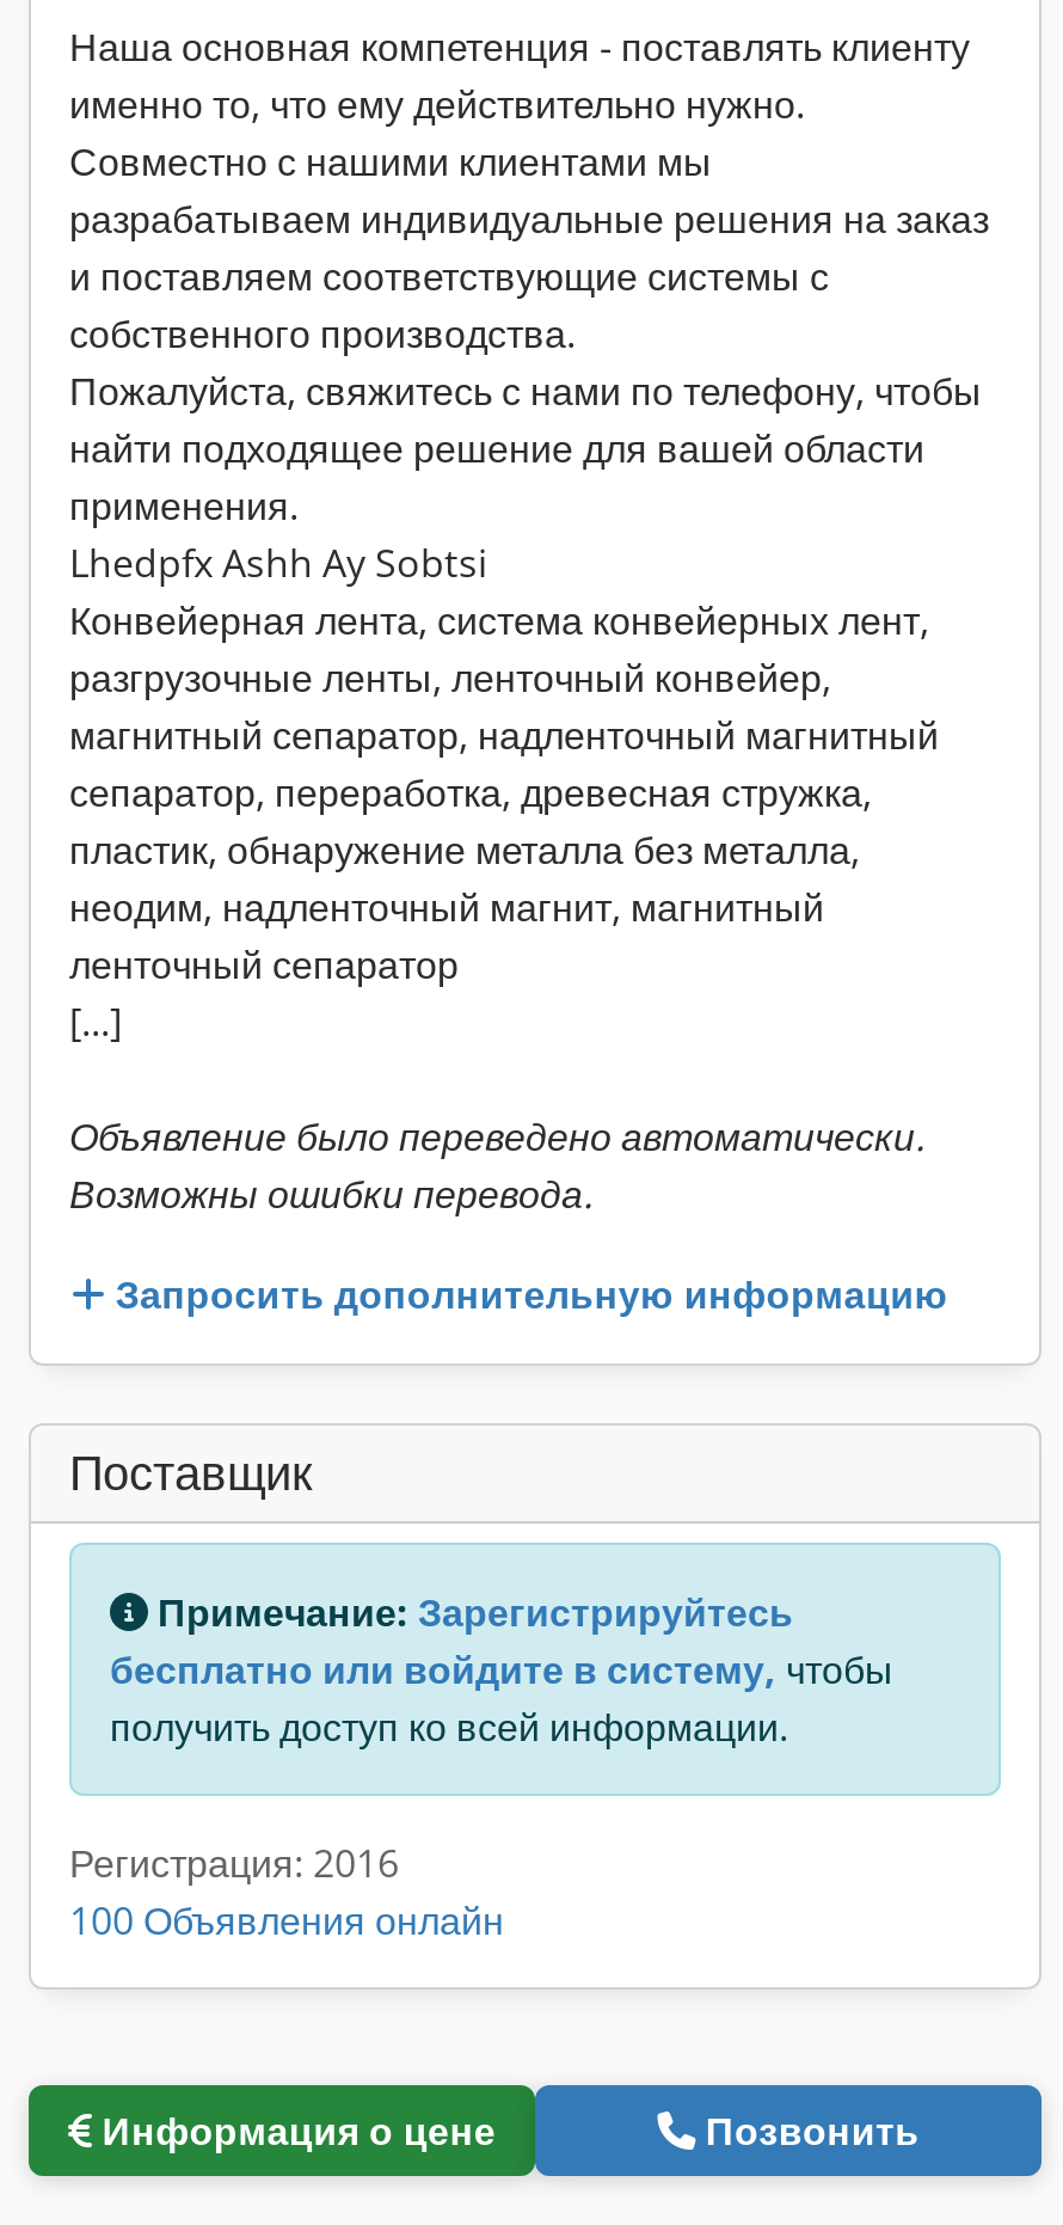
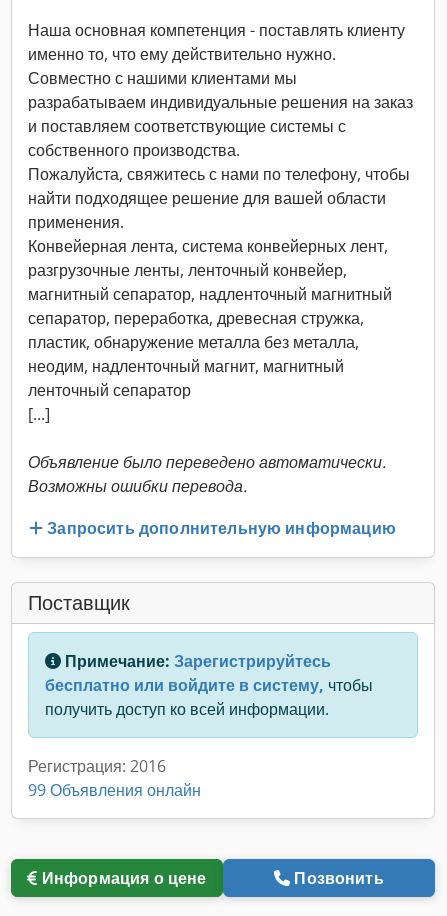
[69,537,487,589] Lhedpfx Ashh Ay Sobtsi -> none
[69,1893,504,1946] 100 Объявления онлайн -> [28,779,201,801] 99 Объявления онлайн

